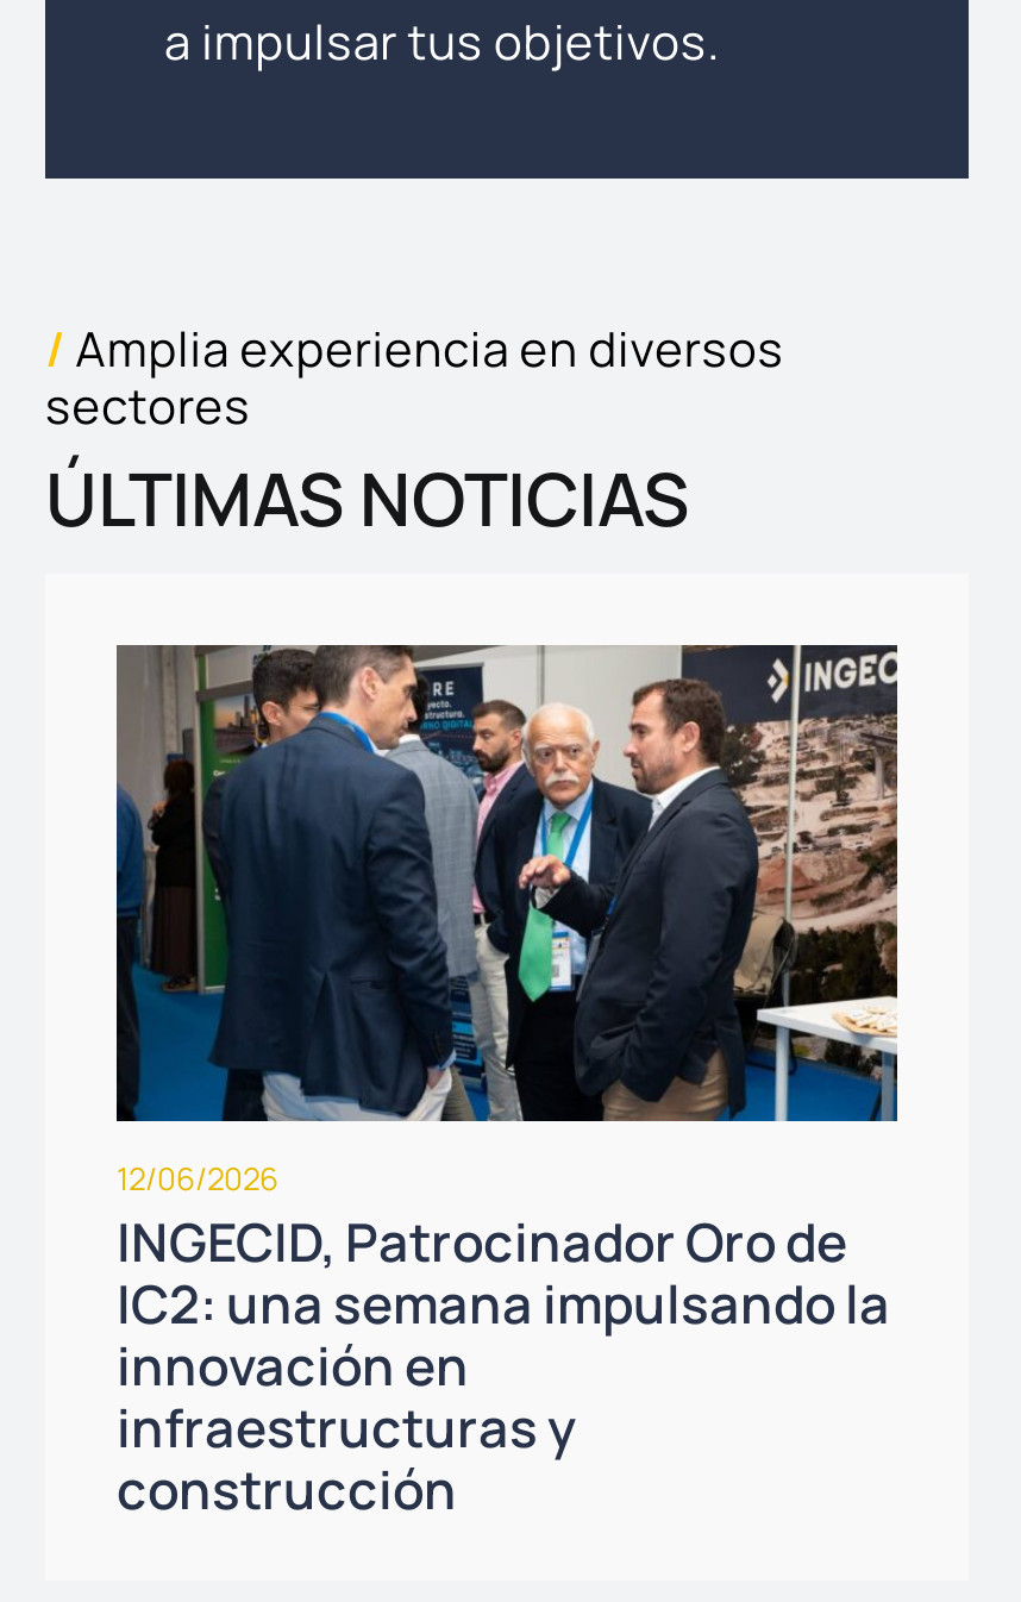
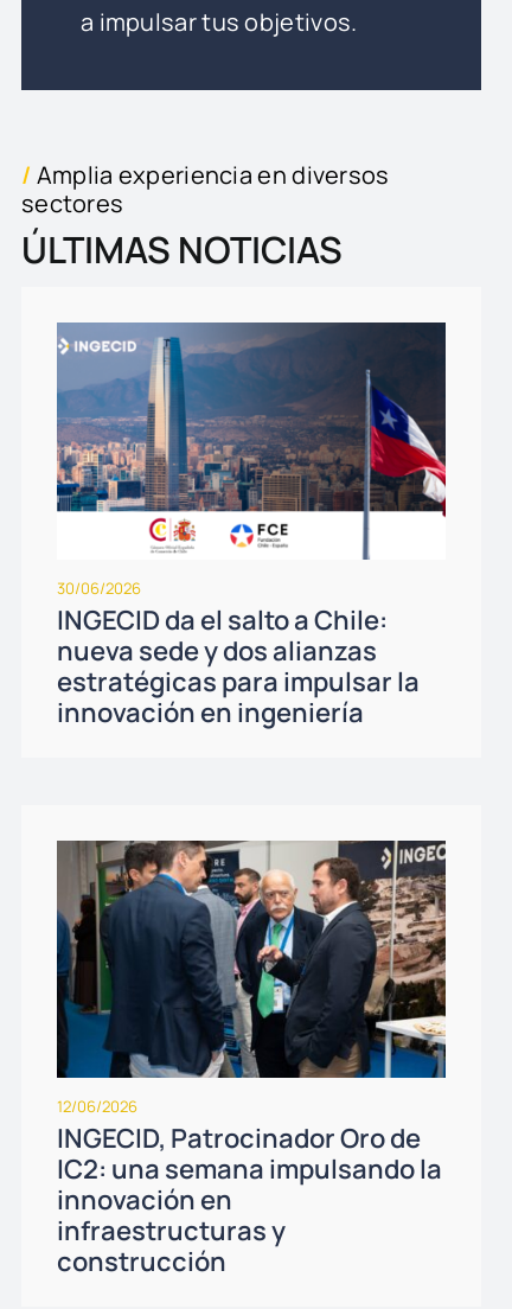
none -> [56,321,447,730] [image] | 30/06/2026 | INGECID da el salto a Chile: | nueva sede y dos alianzas | estratégicas para impulsar la | innovación en ingeniería

